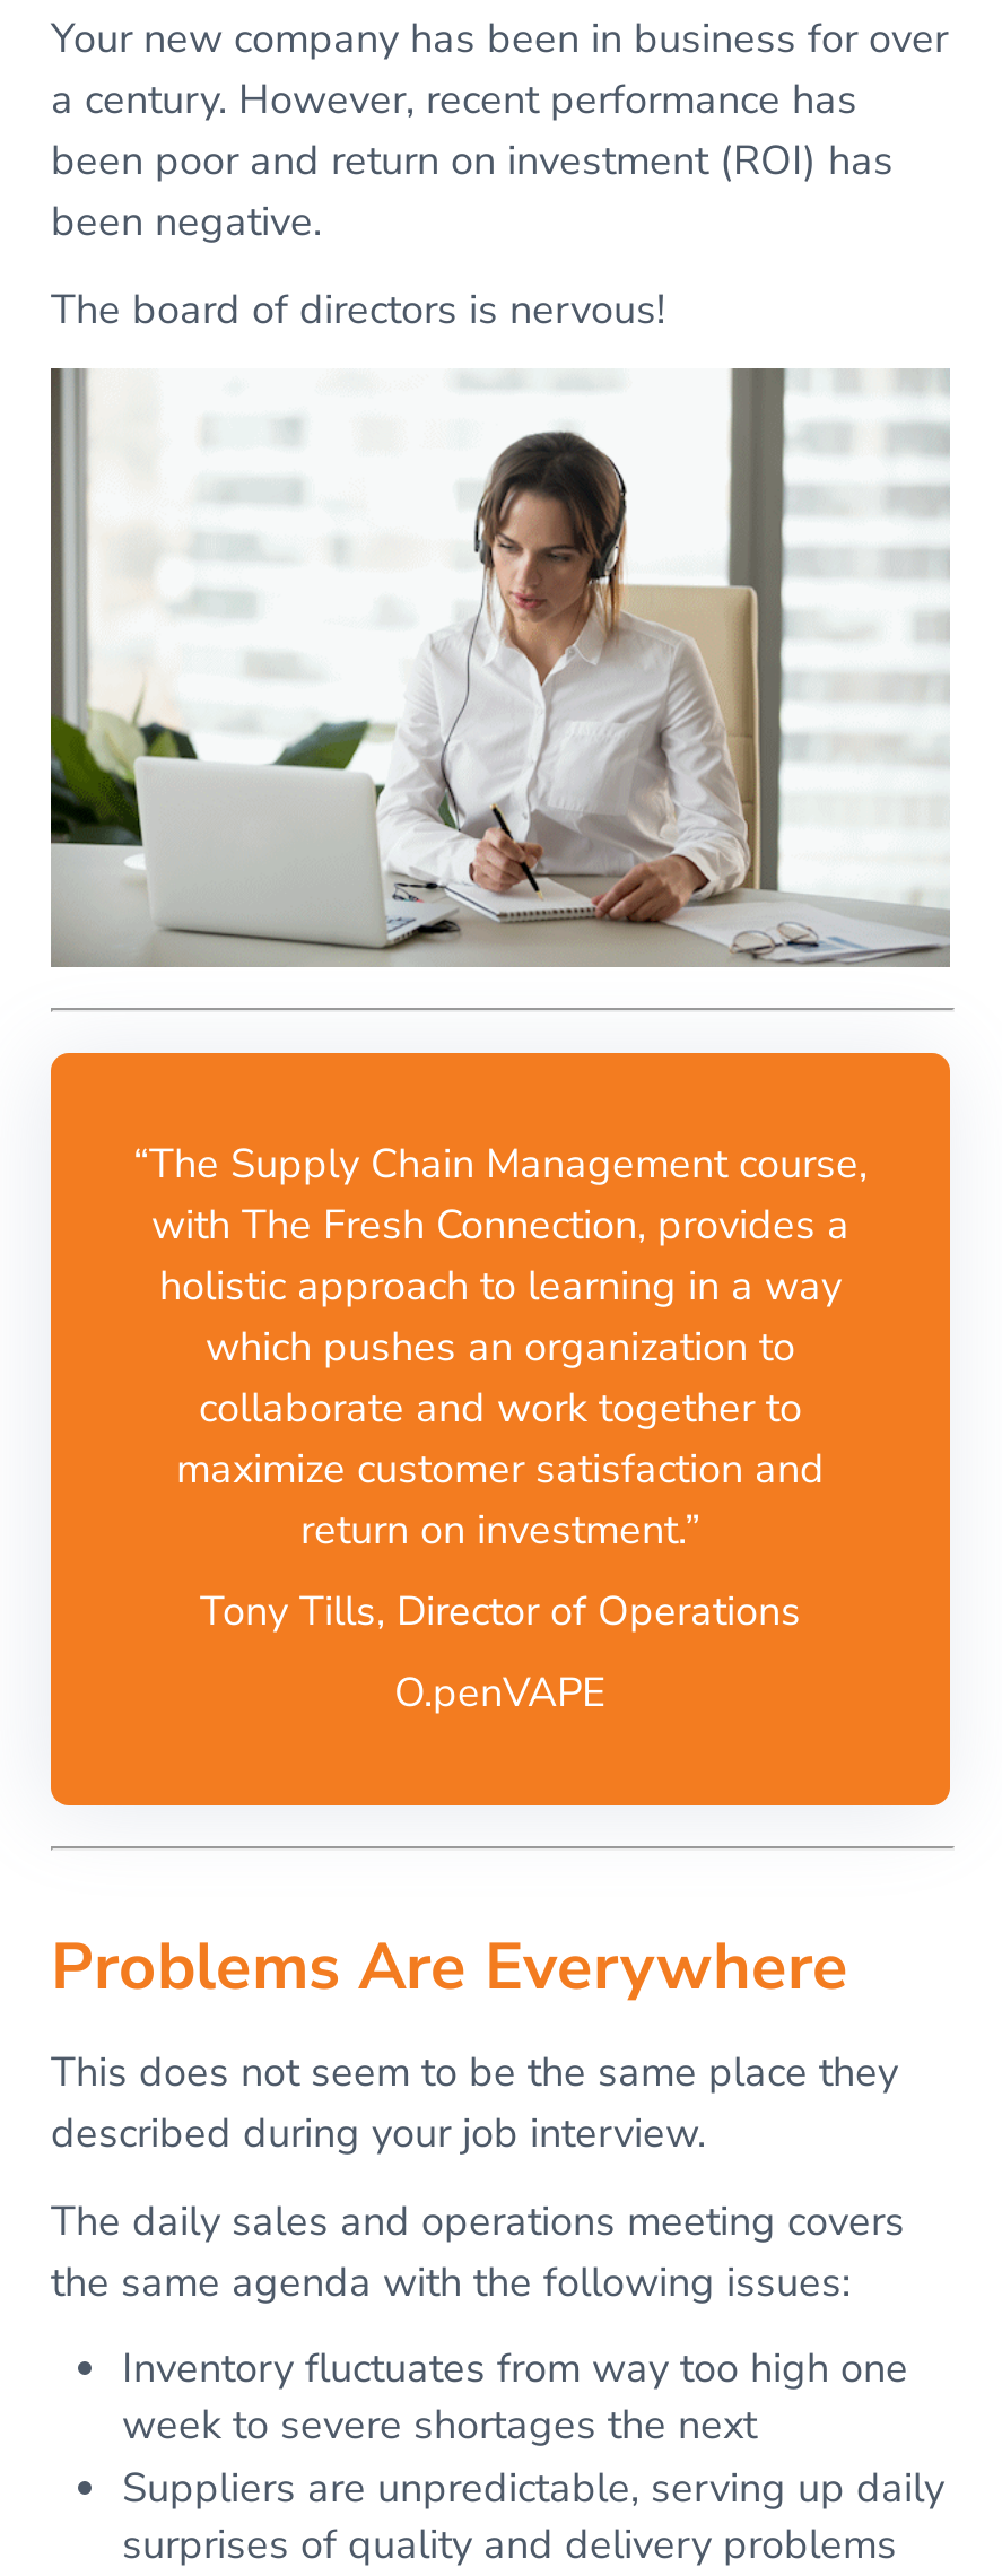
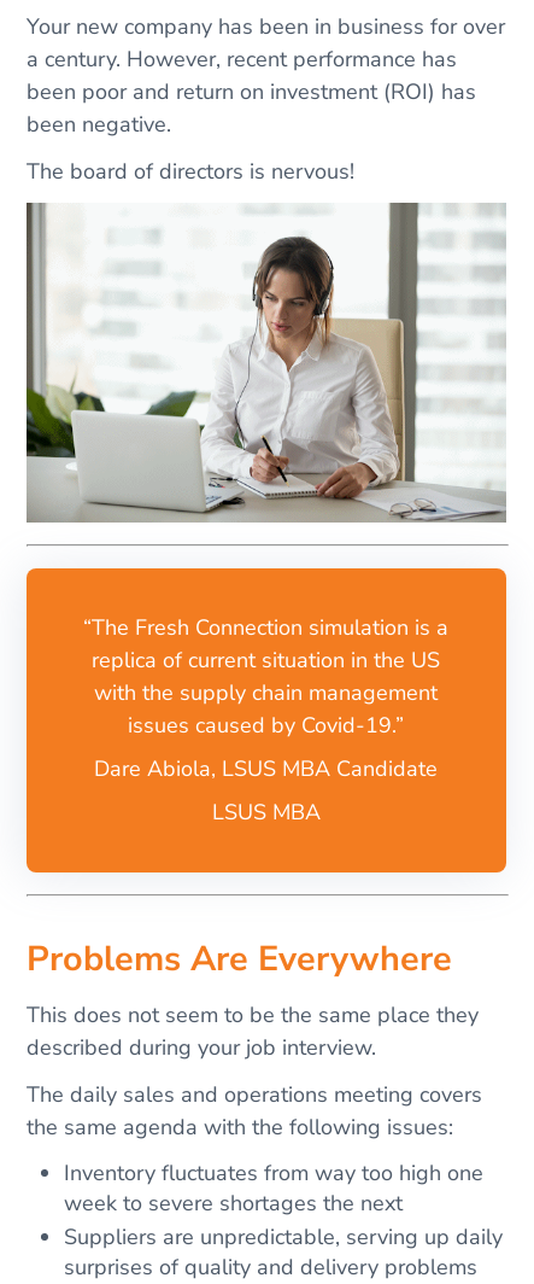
[133,1137,868,1557] “The Supply Chain Management course, | with The Fresh Connection, provides a | holistic approach to learning in a way | which pushes an organization to | collaborate and work together to | maximize customer satisfaction and | return on investment.” -> [84,613,449,740] “The Fresh Connection simulation is a | replica of current situation in the US | with the supply chain management | issues caused by Covid-19.”
[200,1584,801,1638] Tony Tills, Director of Operations -> [95,754,438,783] Dare Abiola, LSUS MBA Candidate
[394,1665,607,1720] O.penVAPE -> [212,798,321,827] LSUS MBA

